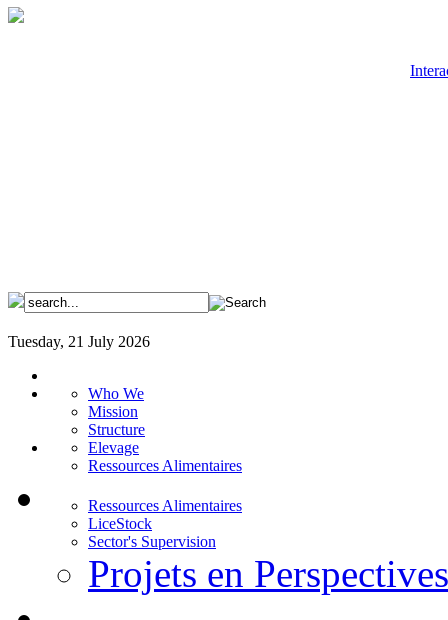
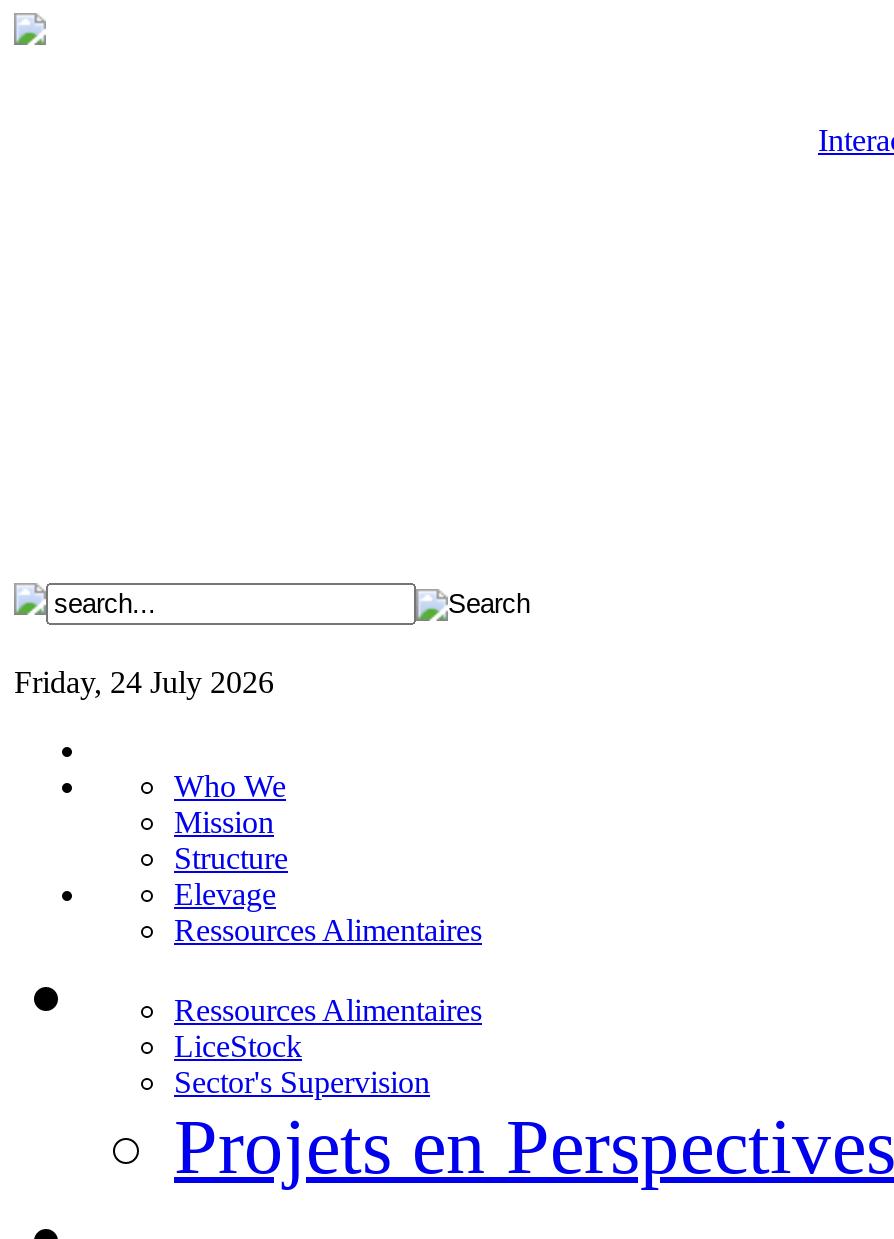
[8,333,150,350] Tuesday, 21 July 2026 -> [14,665,274,699] Friday, 24 July 2026

